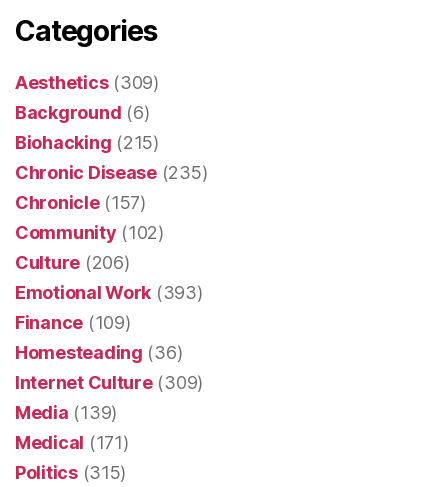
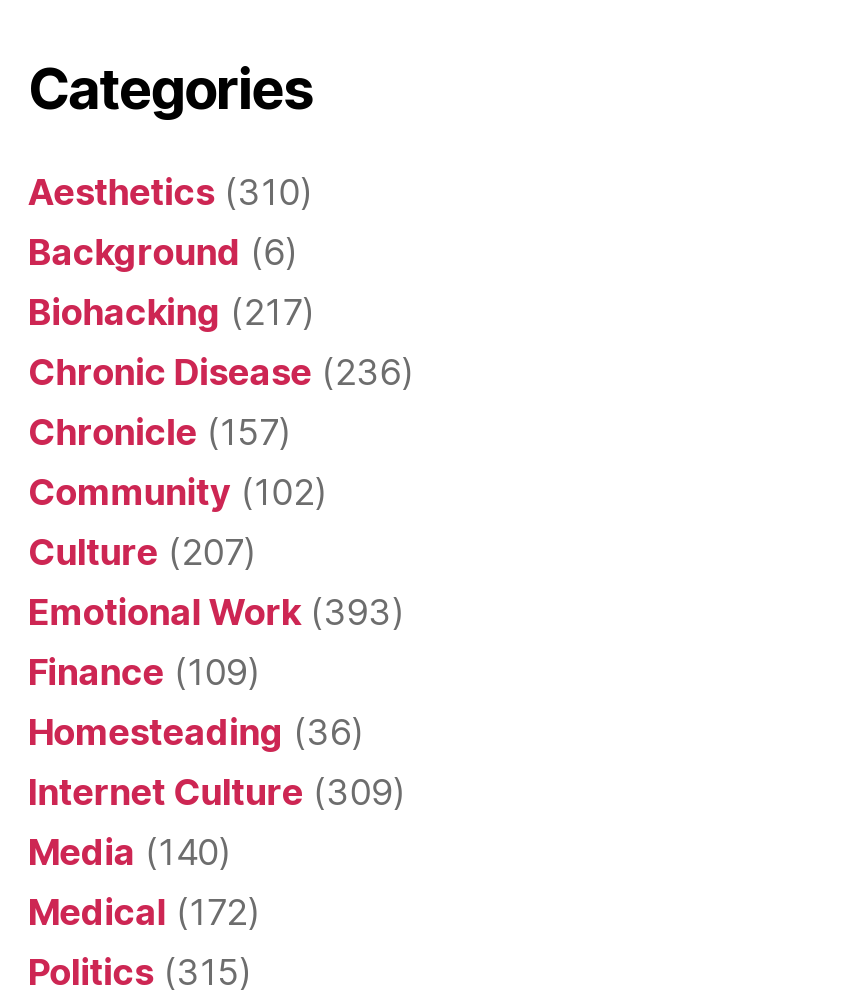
[15,71,159,92] Aesthetics (309) -> [28,170,311,212] Aesthetics (310)
[15,131,159,152] Biohacking (215) -> [28,290,313,332] Biohacking (217)
[15,161,207,182] Chronic Disease (235) -> [28,350,413,392] Chronic Disease (236)
[15,251,129,272] Culture (206) -> [28,530,255,572] Culture (207)
[15,401,117,422] Media (139) -> [28,830,230,872] Media (140)
[15,431,128,452] Medical (171) -> [28,890,259,932] Medical (172)

